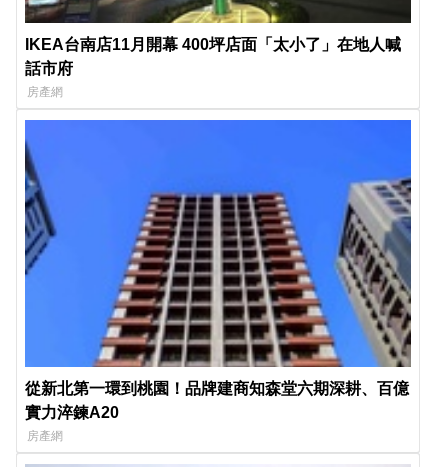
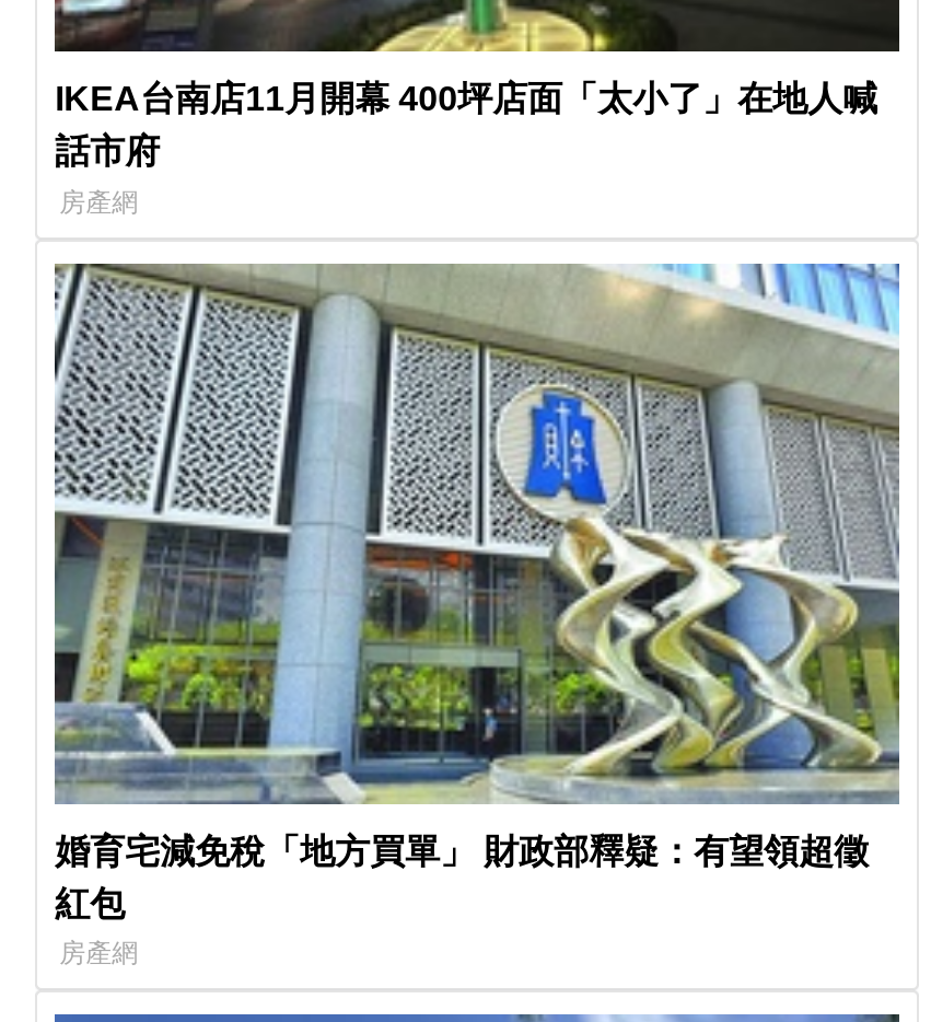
[24,119,412,421] [image] | 從新北第一環到桃園！品牌建商知森堂六期深耕、百億 | 實力淬鍊A20 -> [53,260,901,921] [image] | 婚育宅減免稅「地方買單」 財政部釋疑：有望領超徵 | 紅包

